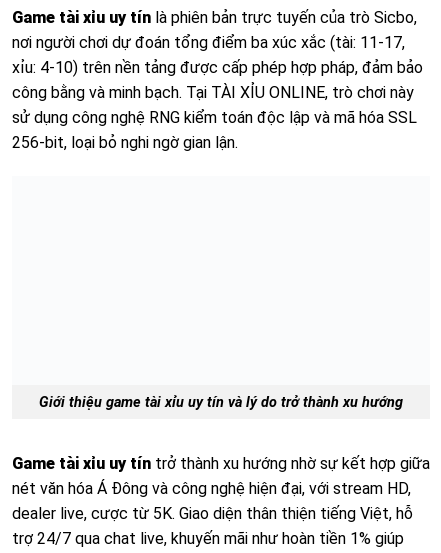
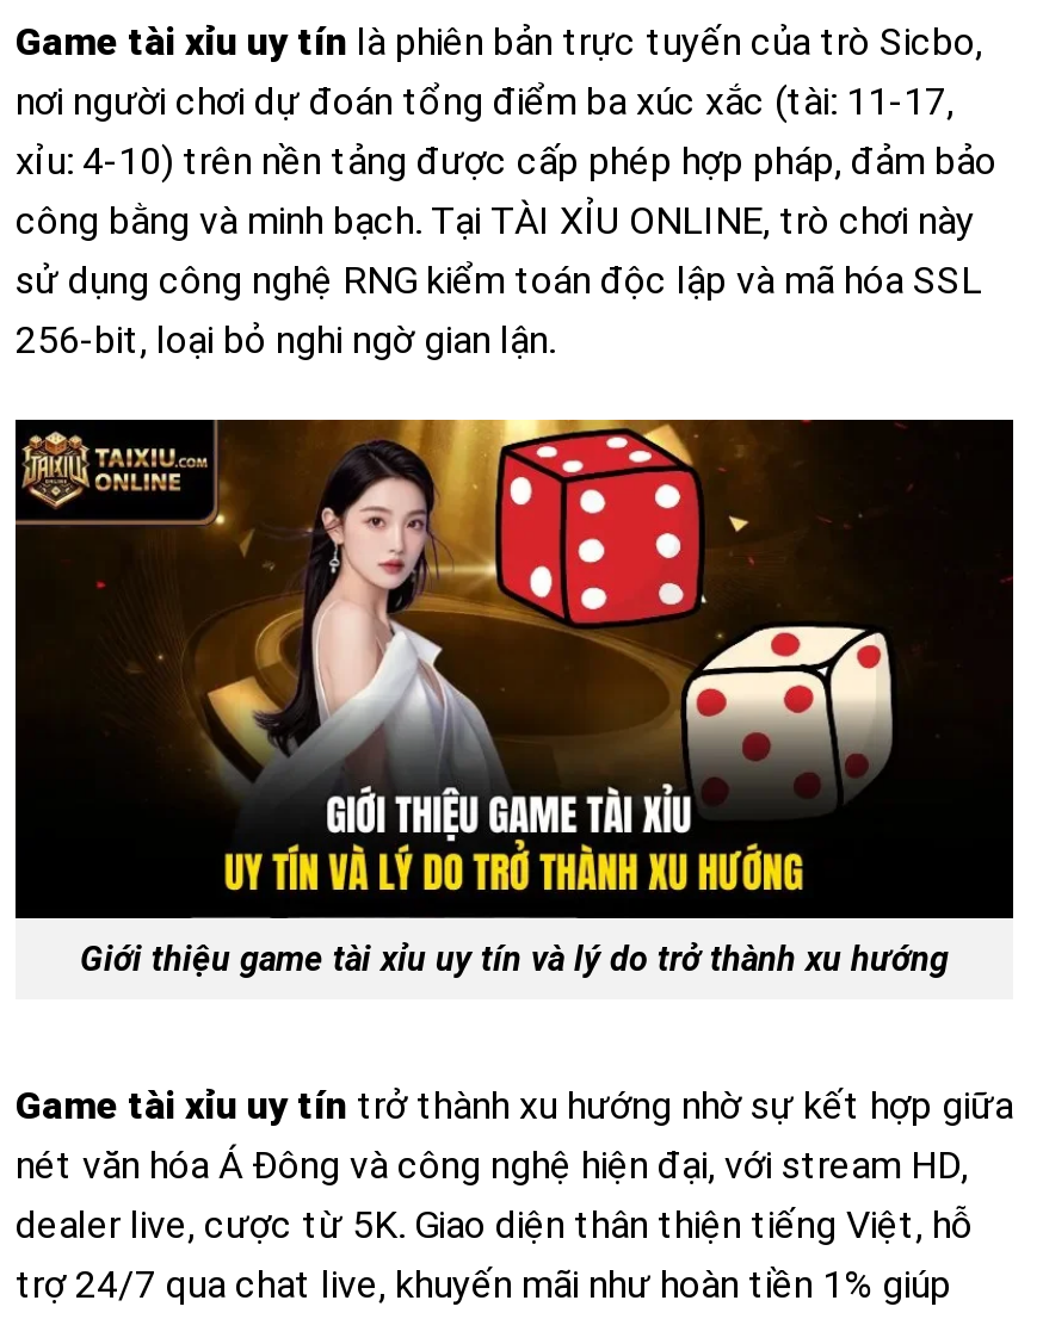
none -> [13,417,1016,921] [image]

